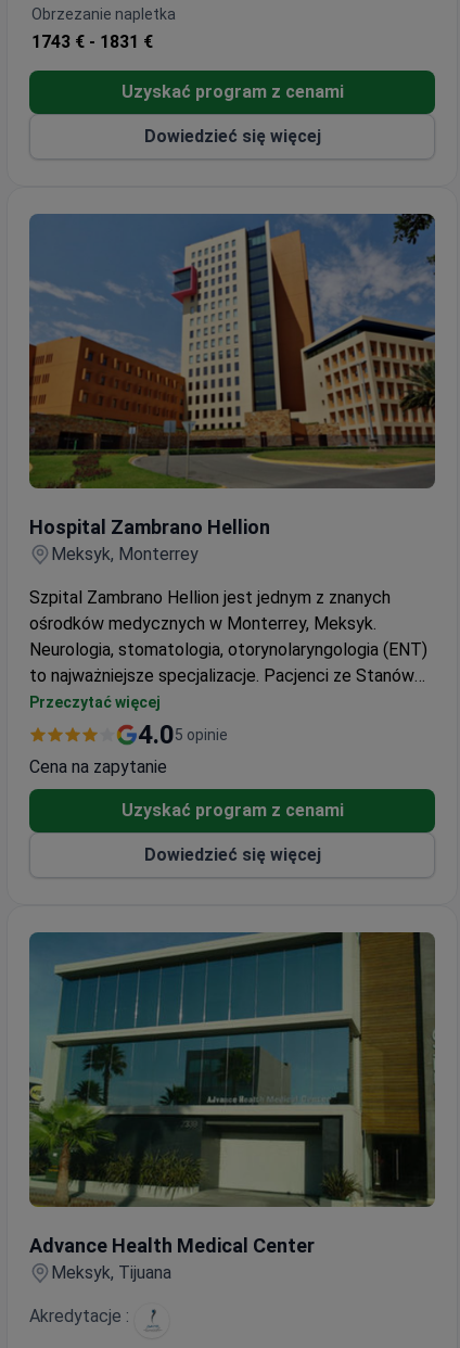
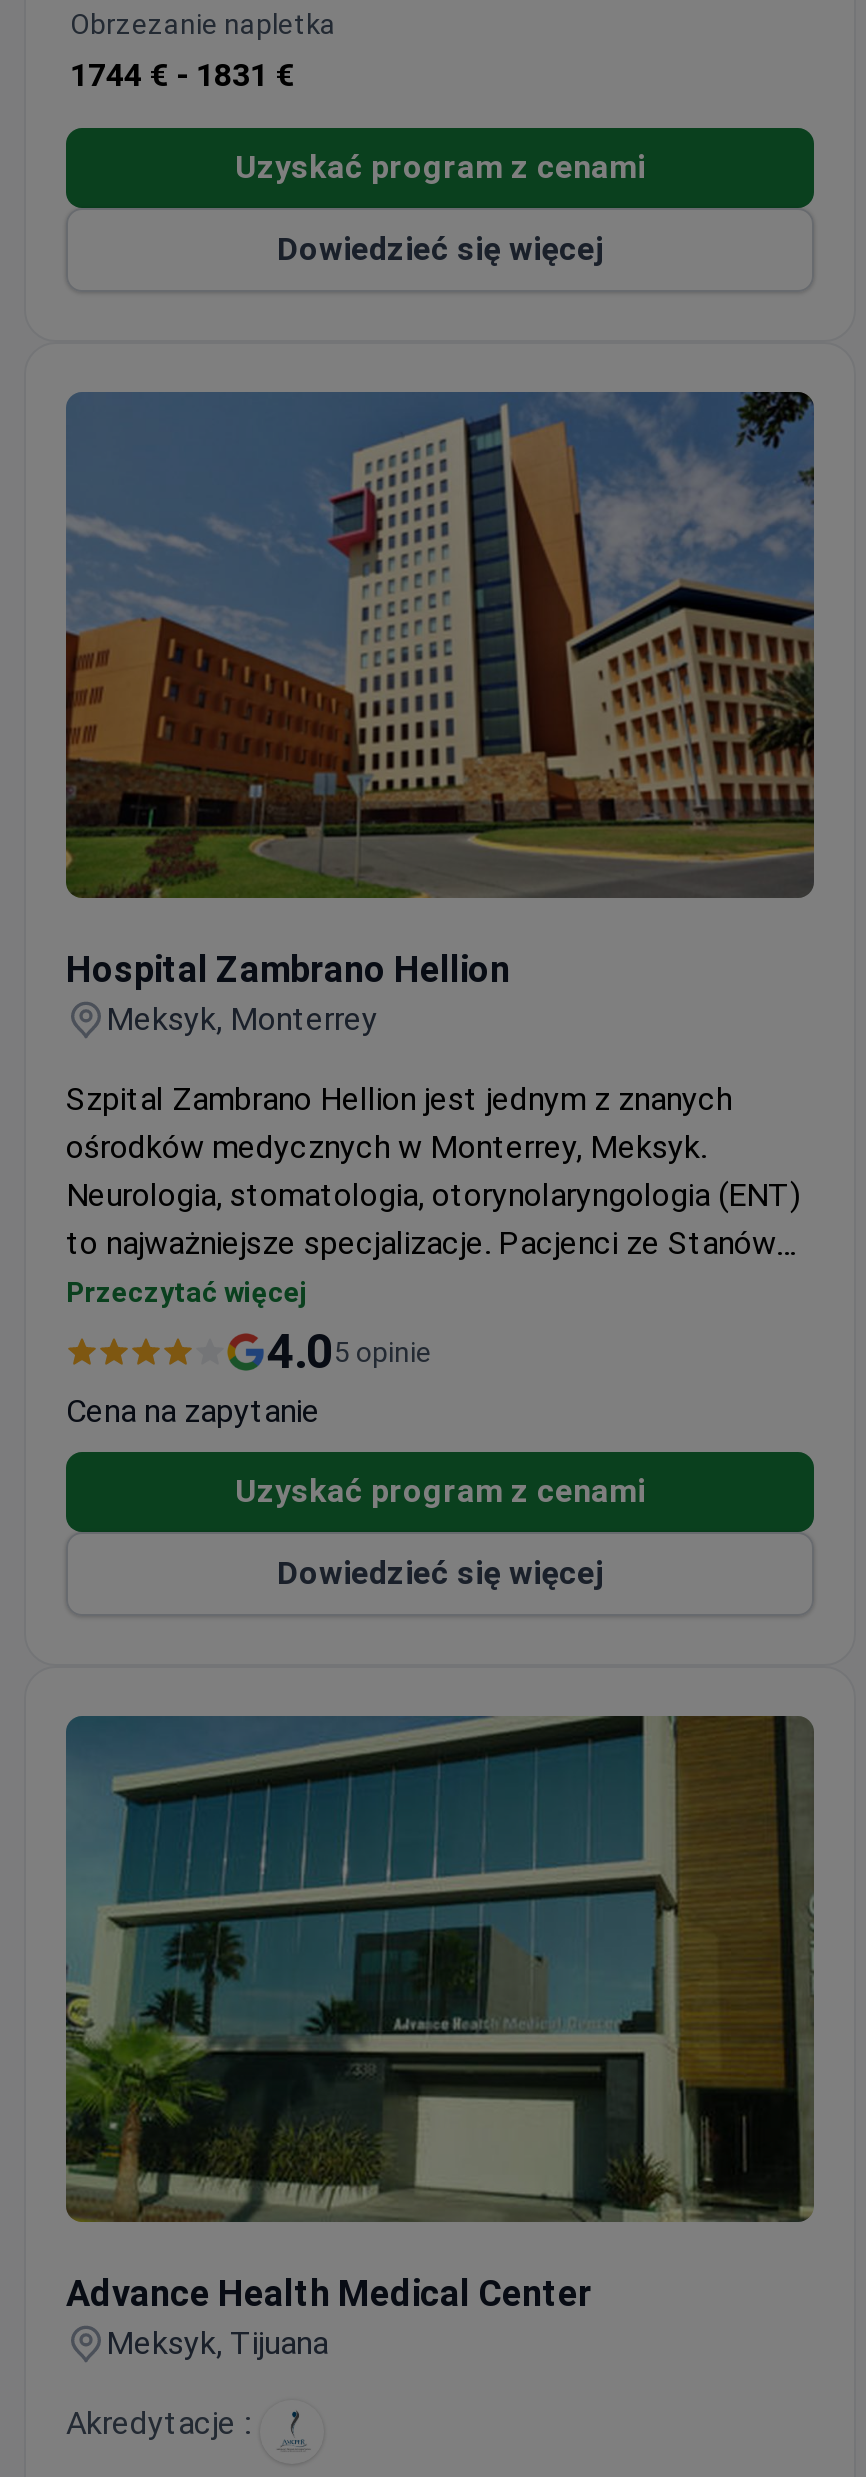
[31,32,153,52] 1743 € - 1831 € -> [70,56,294,94] 1744 € - 1831 €

